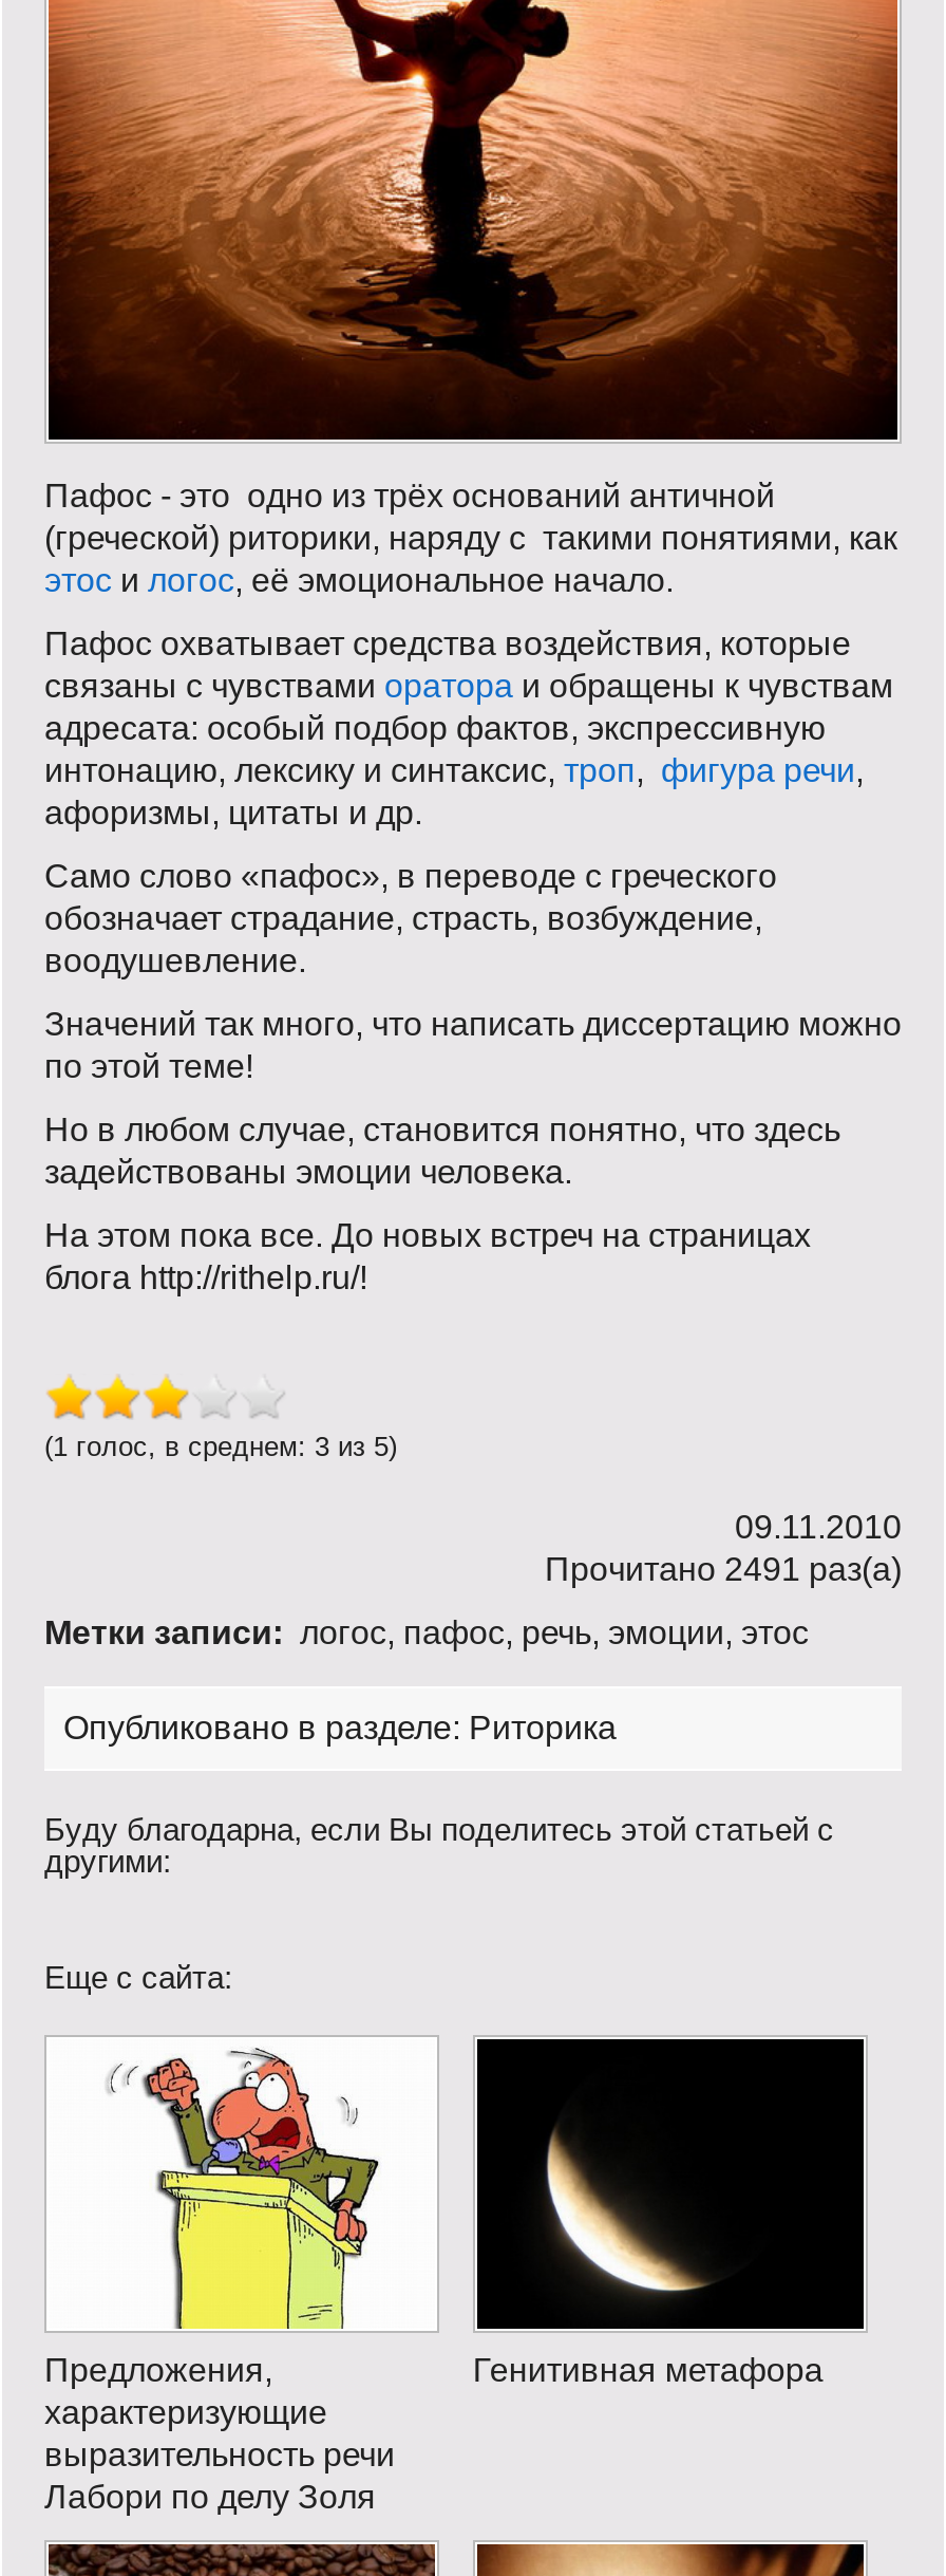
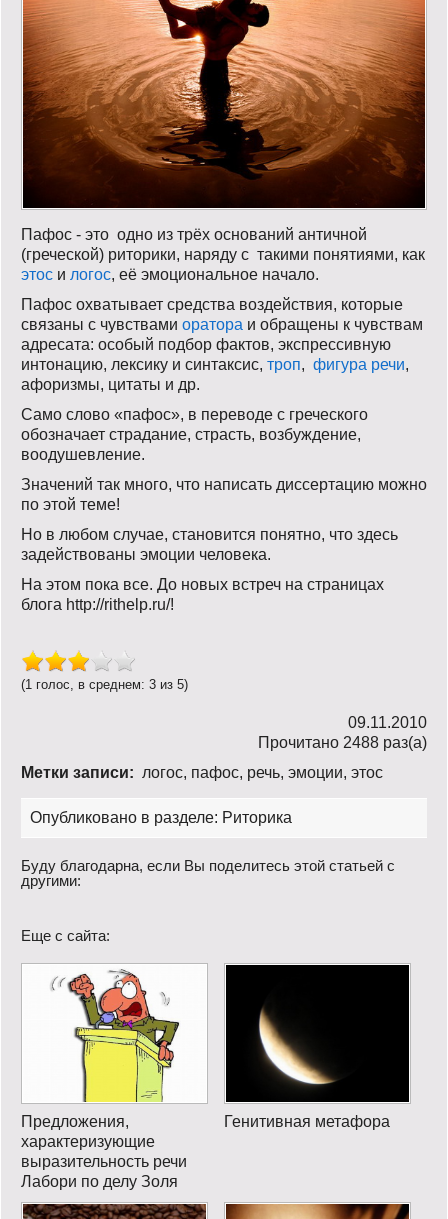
[545,1550,902,1586] Прочитано 2491 раз(a) -> [258,733,427,750] Прочитано 2488 раз(a)

